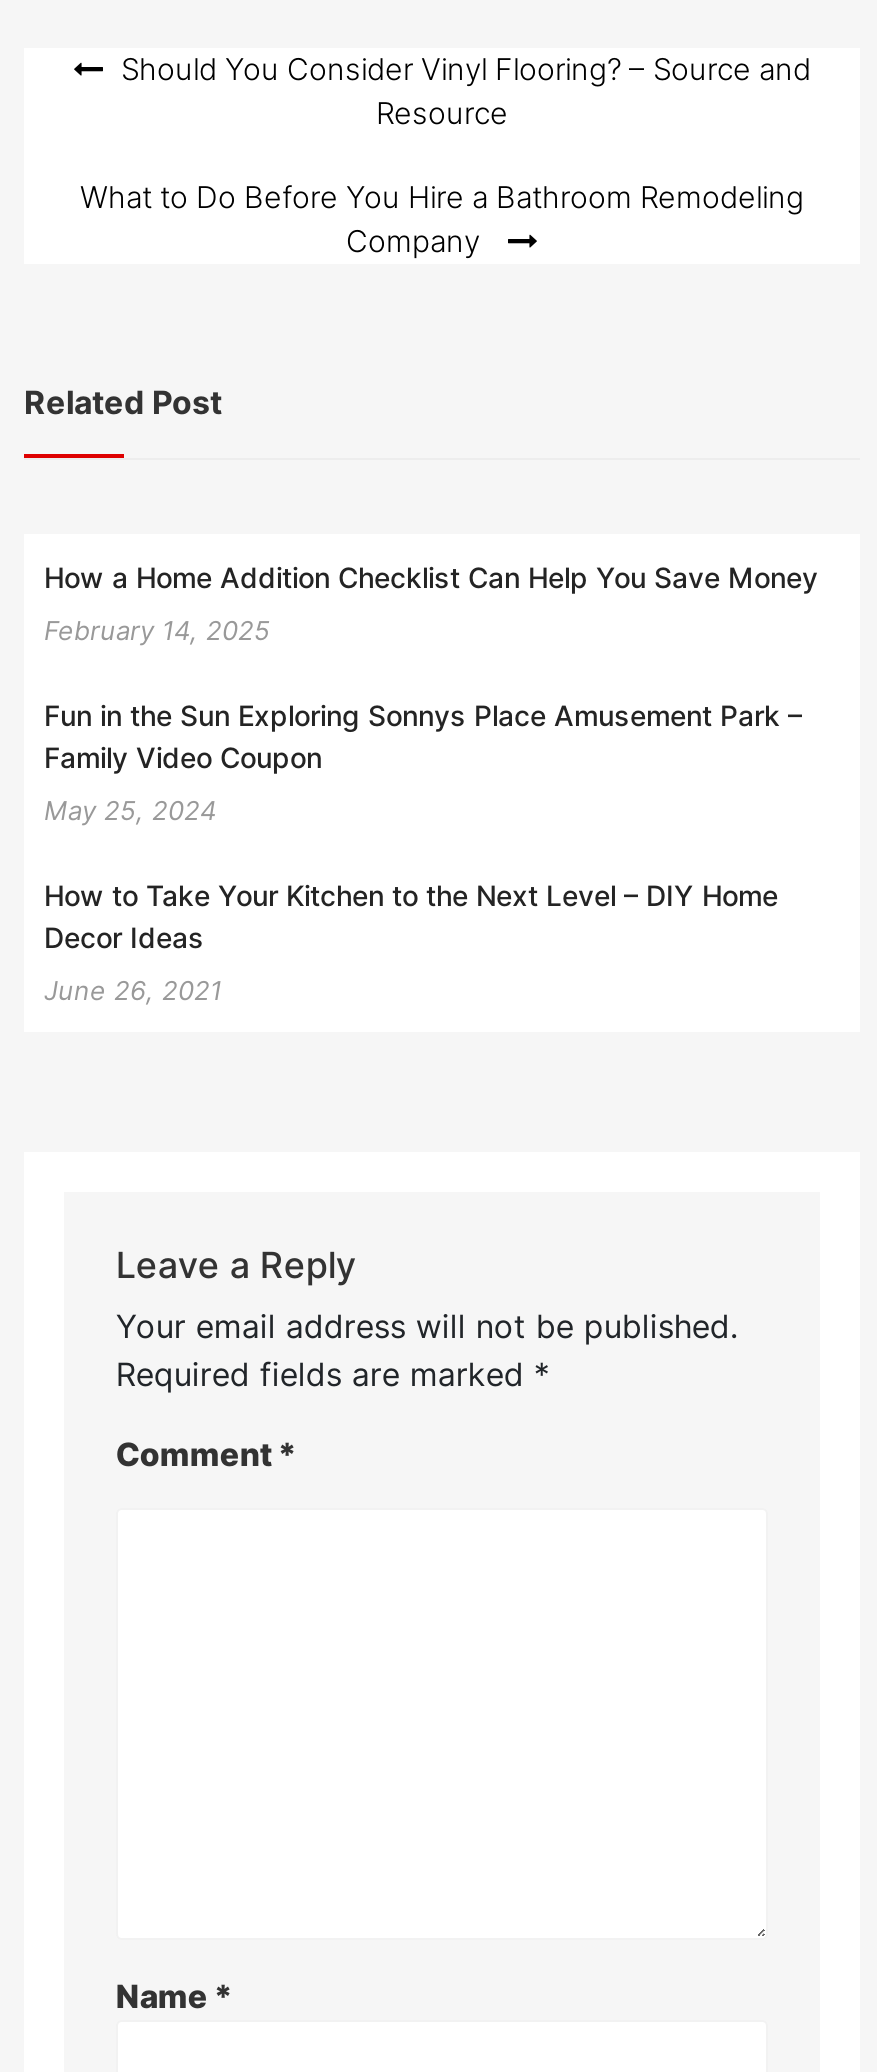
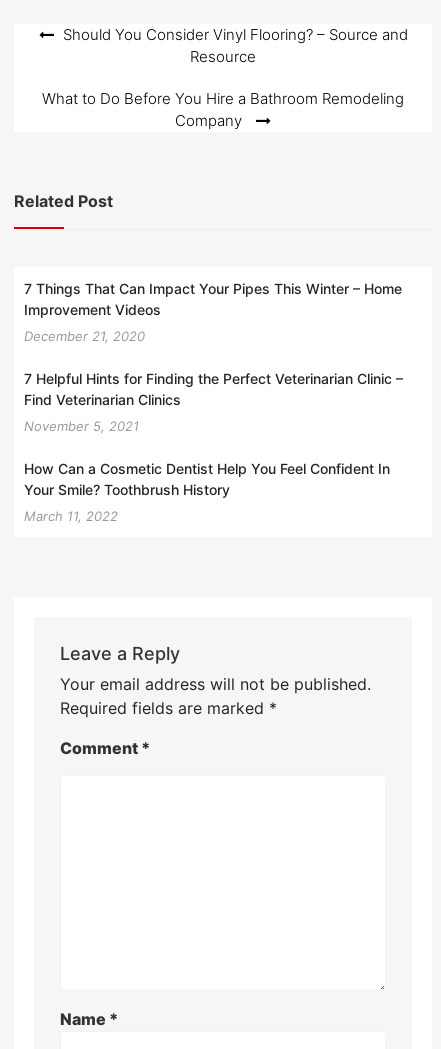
[44,559,818,593] How a Home Addition Checklist Can Help You Save Money -> [24,280,402,318] 7 Things That Can Impact Your Pipes This Winter – Home | Improvement Videos
[44,613,270,645] February 14, 2025 -> [24,328,145,344] December 21, 2020
[44,697,802,773] Fun in the Sun Exploring Sonnys Place Amusement Park – | Family Video Coupon -> [24,370,403,408] 7 Helpful Hints for Finding the Perfect Veterinarian Clinic – | Find Veterinarian Clinics
[44,793,216,825] May 25, 2024 -> [24,418,139,434] November 5, 2021
[44,877,778,953] How to Take Your Kitchen to the Next Level – DIY Home | Decor Ideas -> [24,460,390,498] How Can a Cosmetic Dentist Help You Feel Confident In | Your Smile? Toothbrush History
[44,973,222,1005] June 26, 2021 -> [24,508,118,524] March 11, 2022

